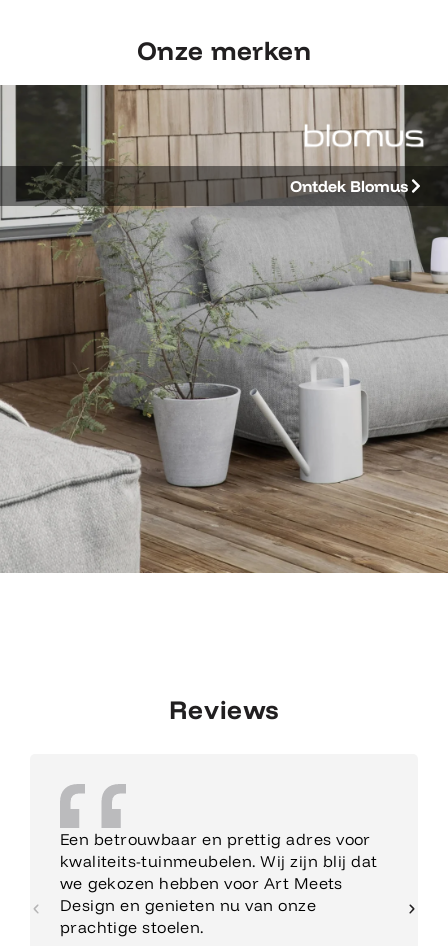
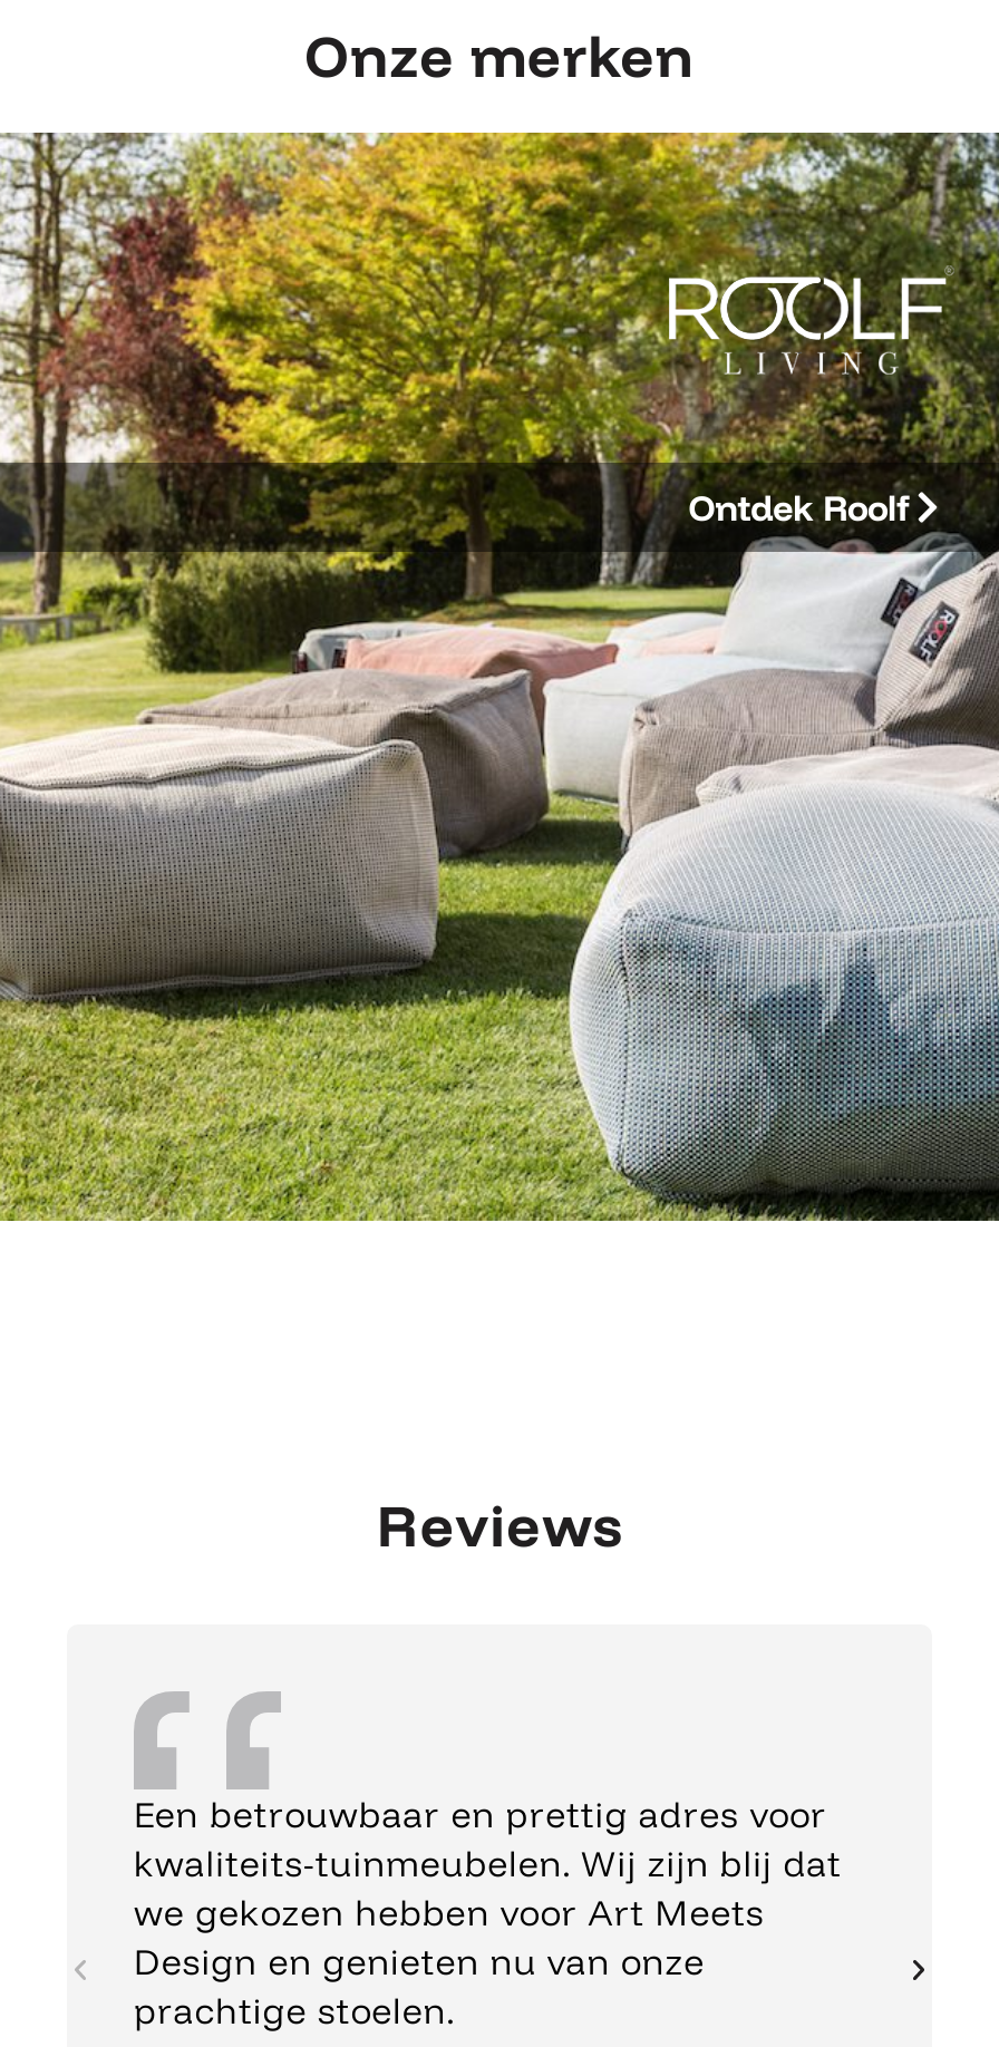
[3,84,445,574] [image] | Ontdek Blomus -> [7,130,992,1223] [image] | Ontdek Roolf

